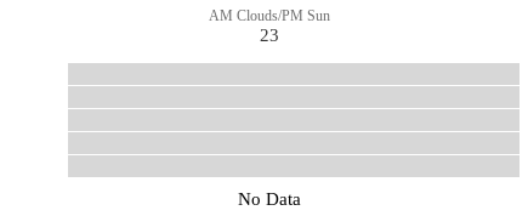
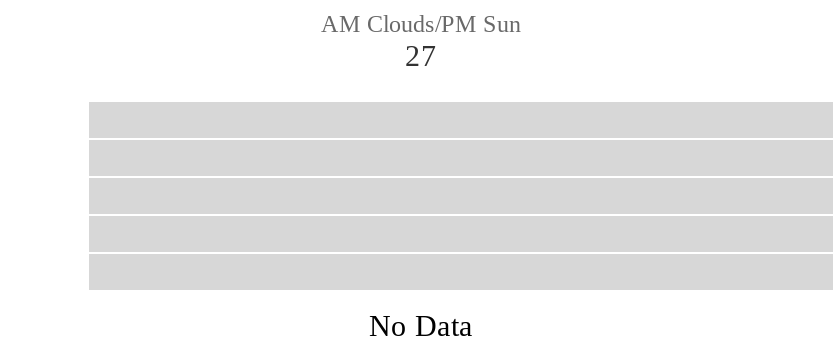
[260,25,279,45] 23 -> [405,39,437,71] 27

